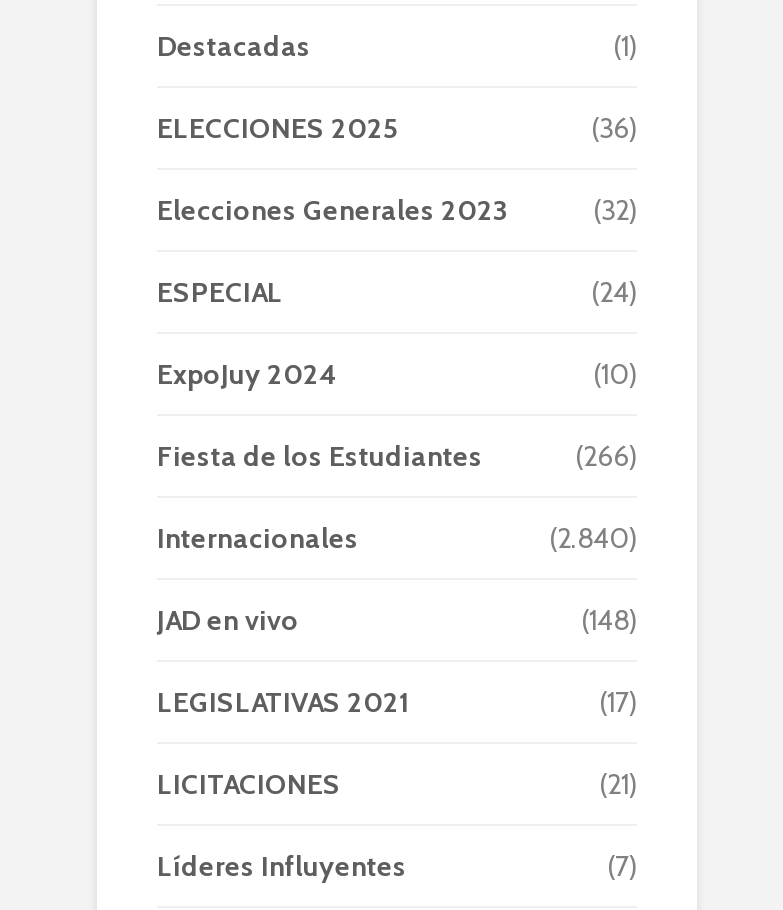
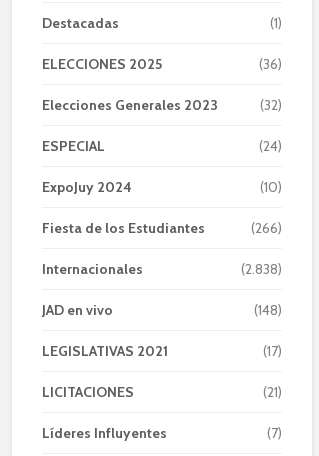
[549,520,637,556] (2.840) -> [241,260,282,278] (2.838)

